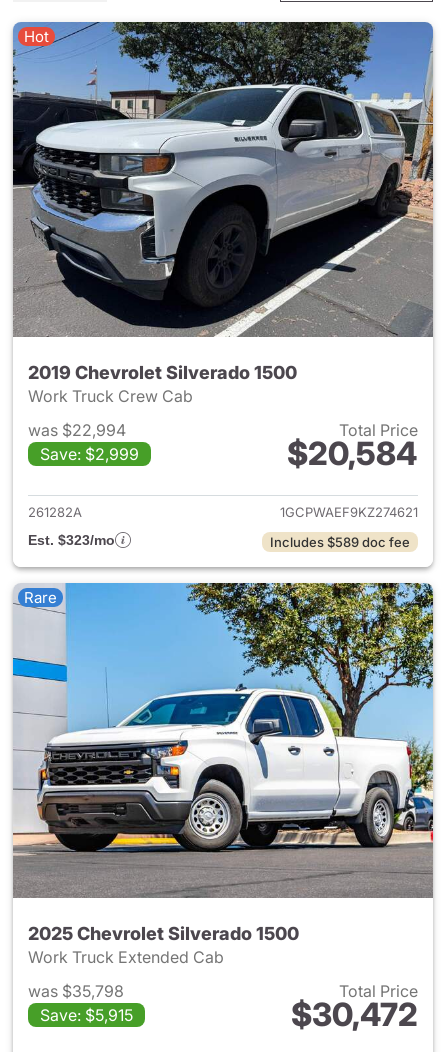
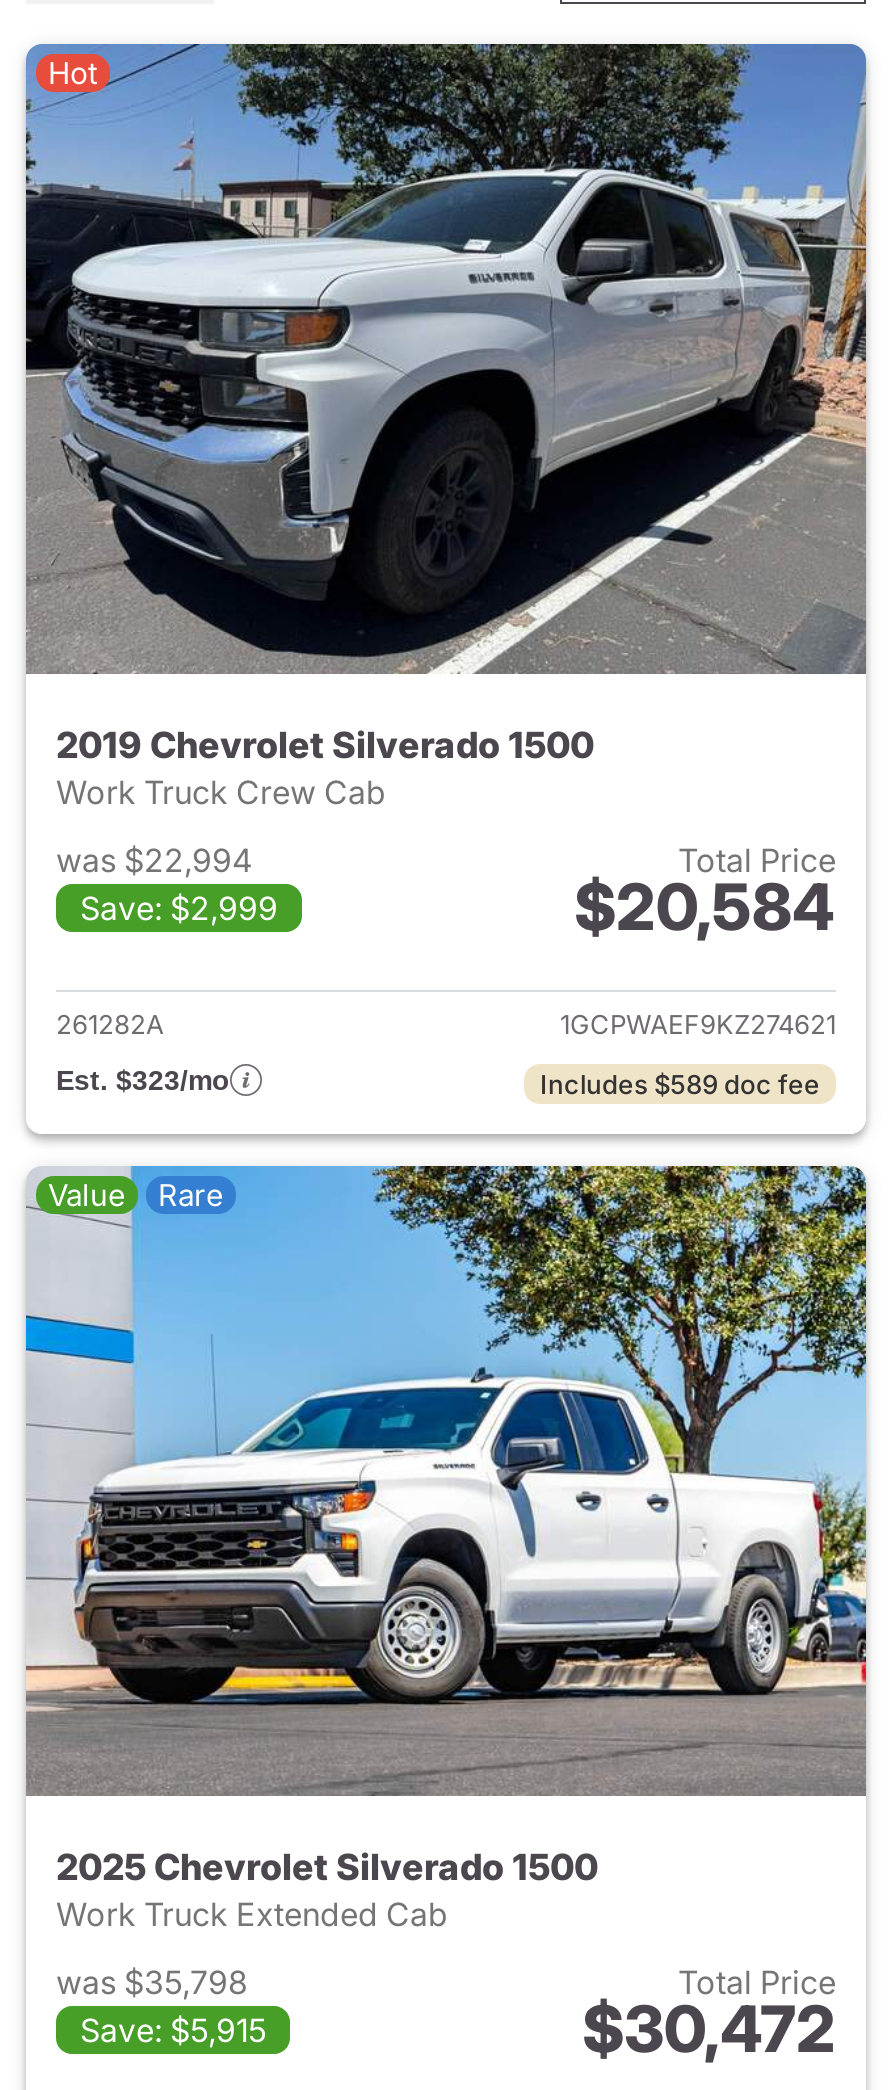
none -> [48,1176,126,1214] Value

